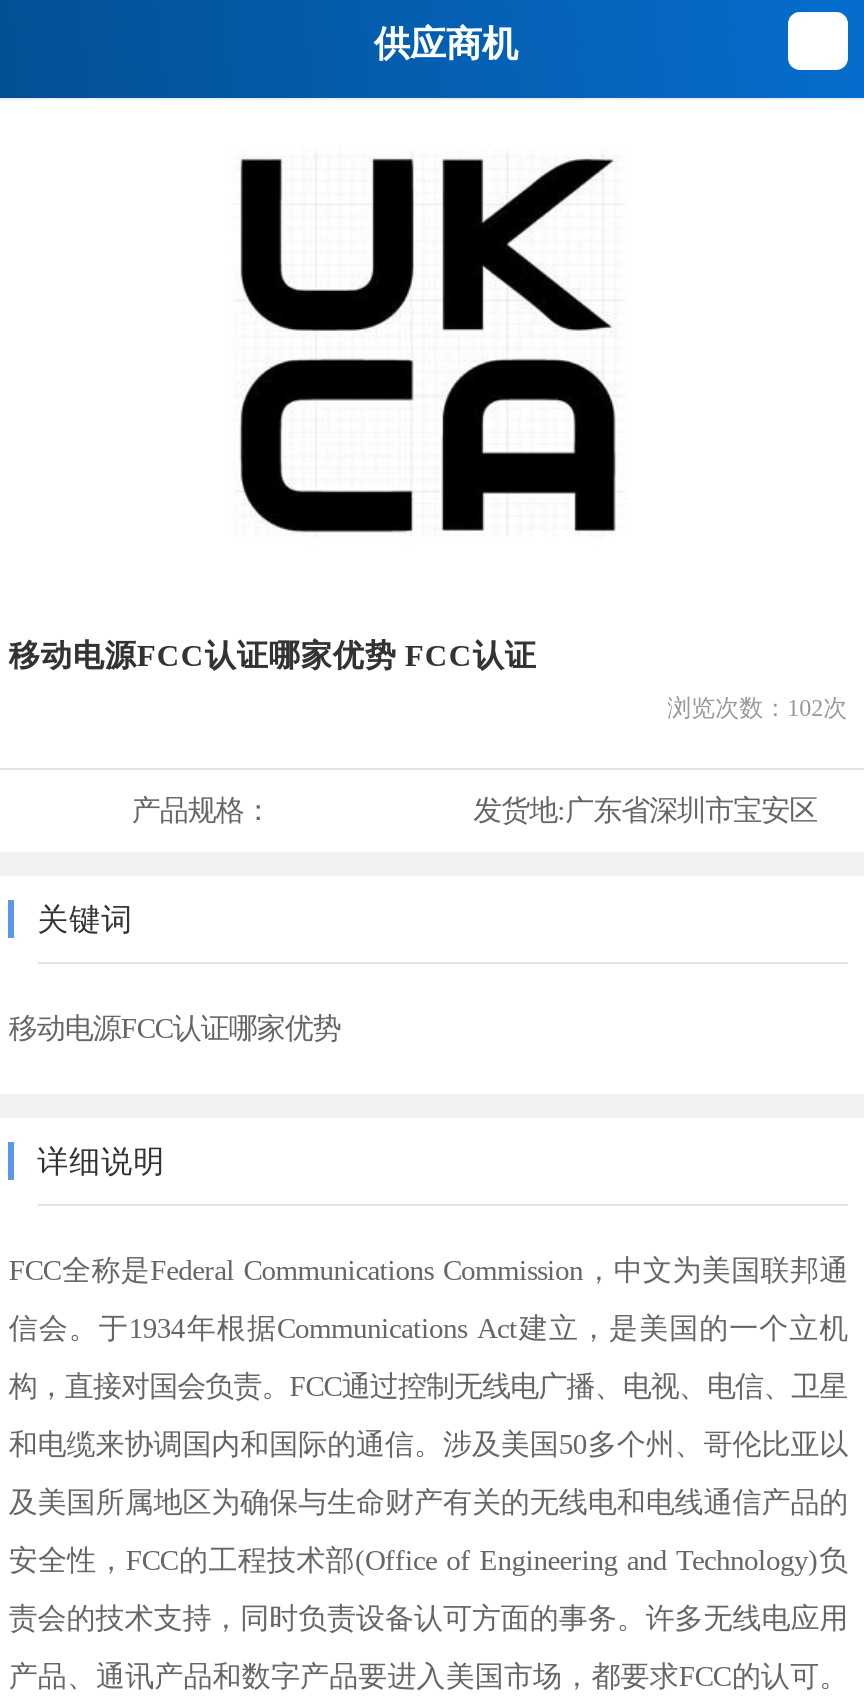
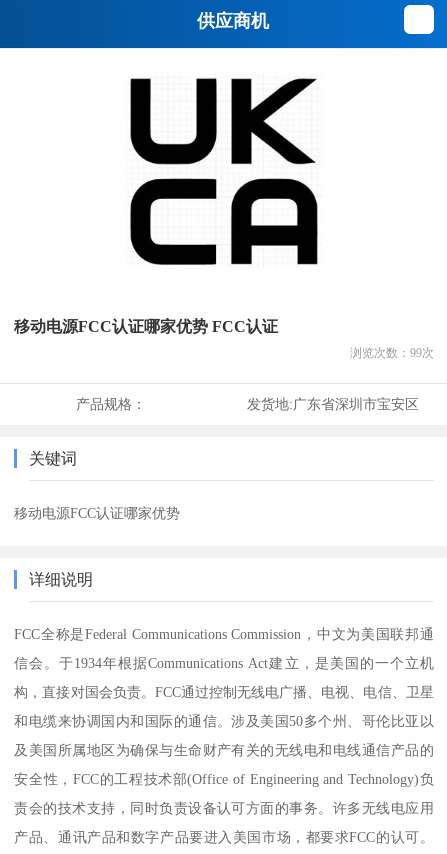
[667,693,847,721] 浏览次数：102次 -> [350,346,434,360] 浏览次数：99次

